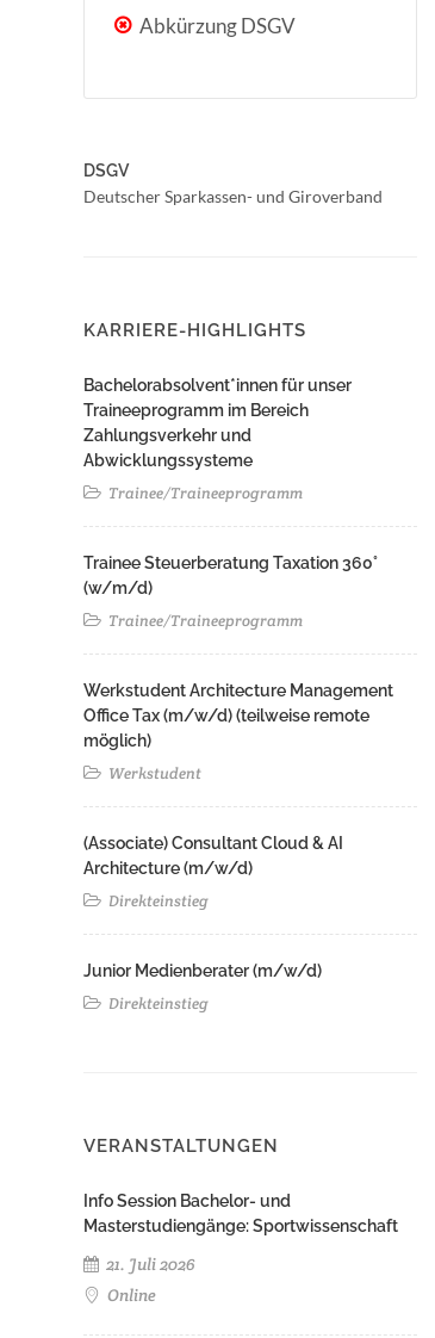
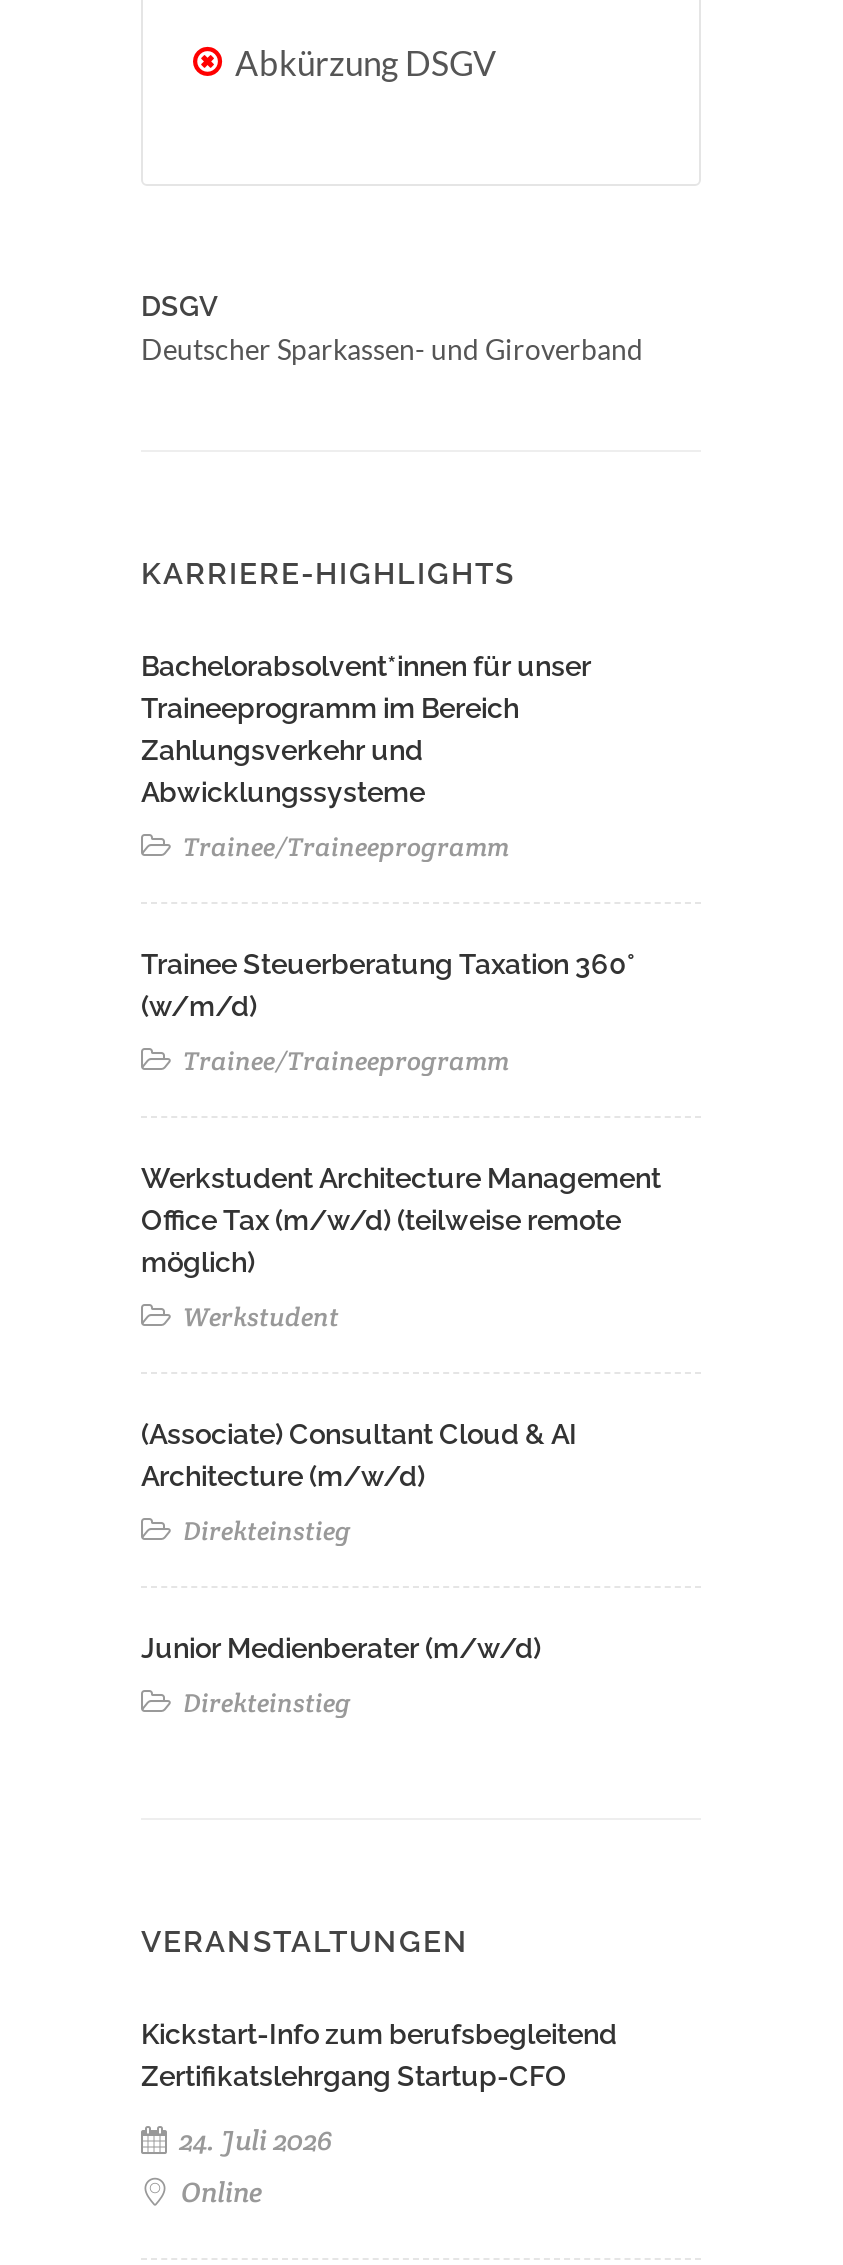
[83,1191,398,1235] Info Session Bachelor- und | Masterstudiengänge: Sportwissenschaft -> [141,2018,617,2092] Kickstart-Info zum berufsbegleitend | Zertifikatslehrgang Startup-CFO
[102,1253,195,1275] 21. Juli 2026 -> [173,2122,333,2158] 24. Juli 2026

